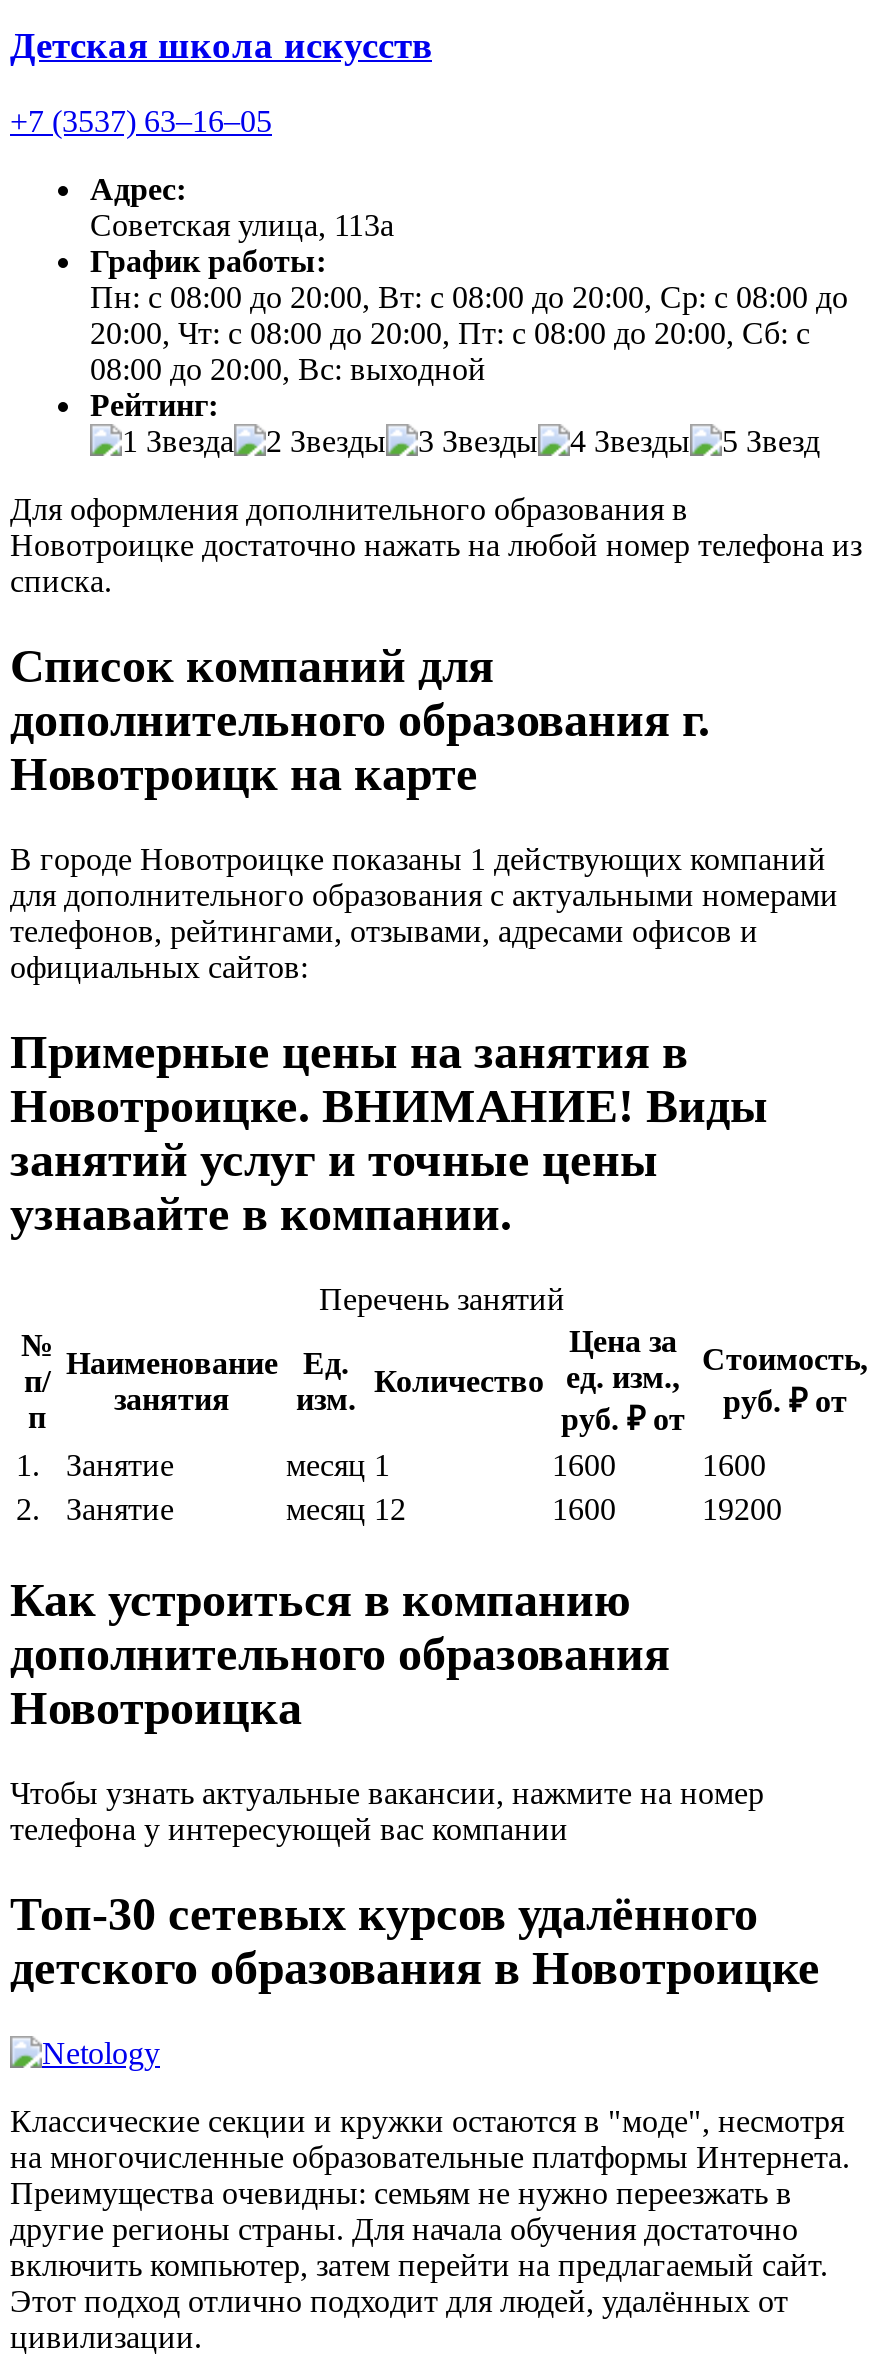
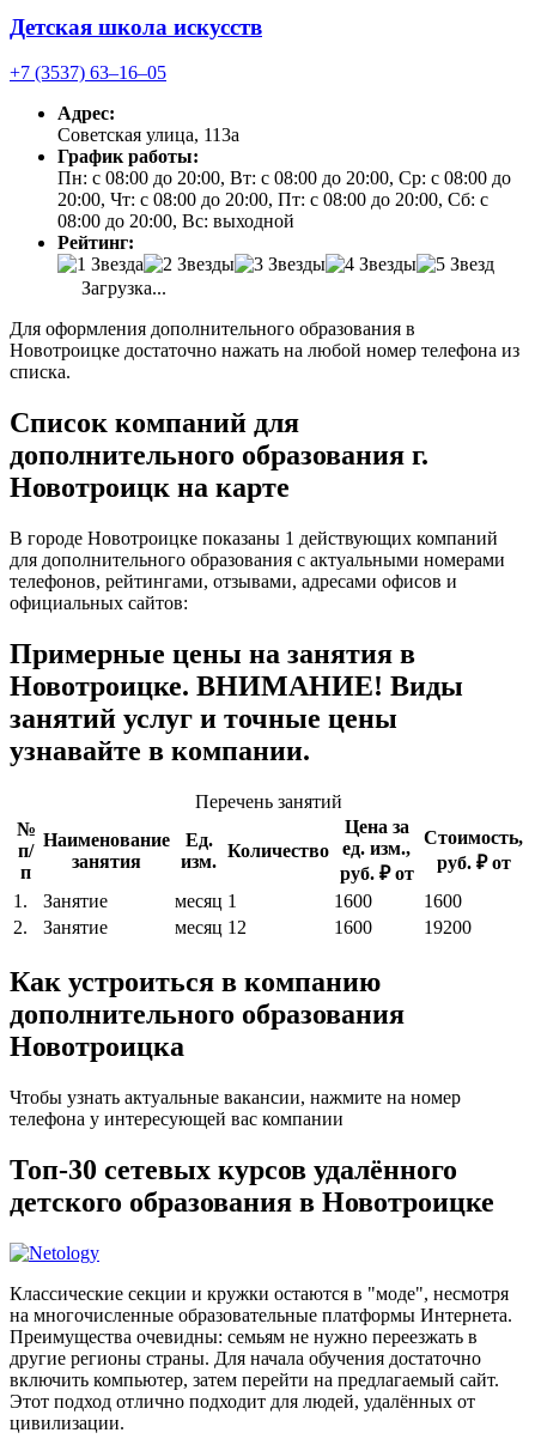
none -> [77,278,166,298] Загрузка...

